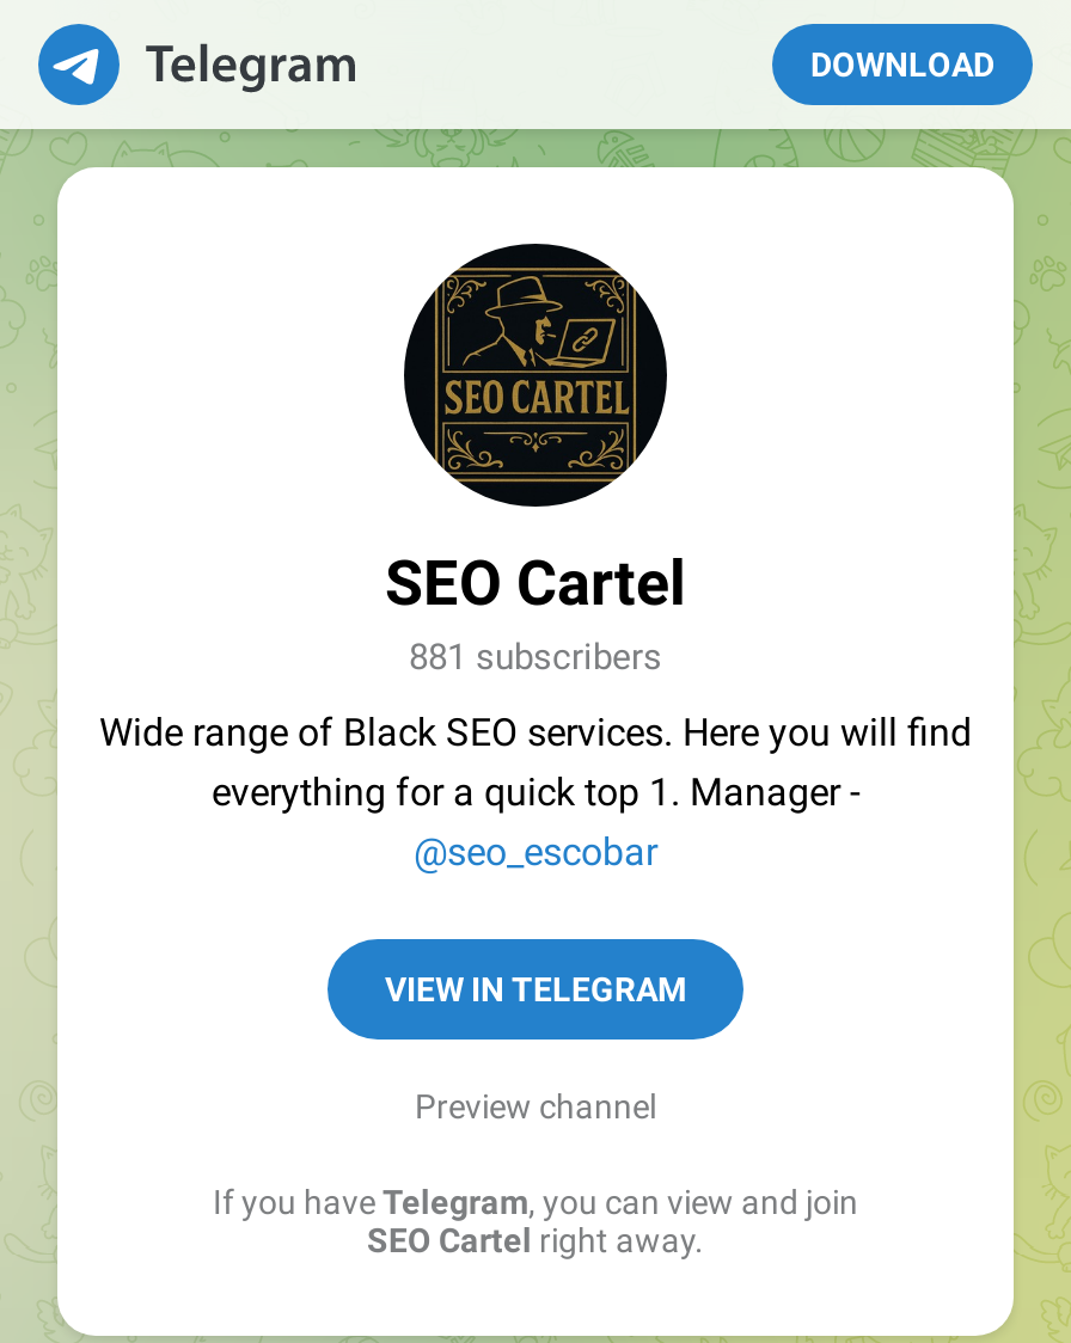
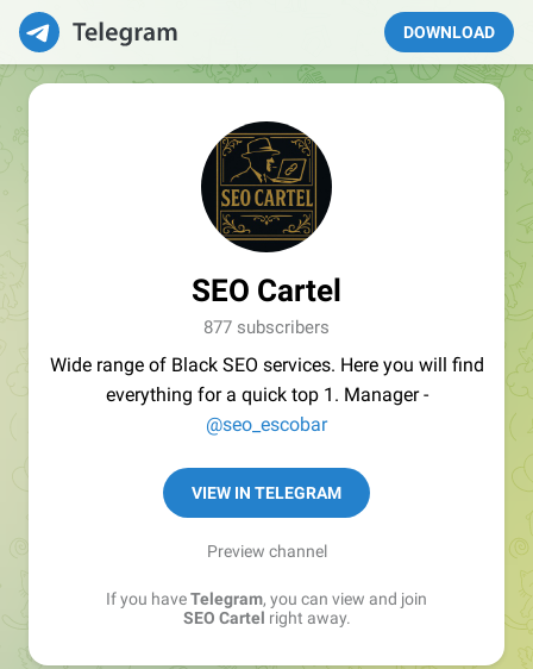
[409,636,662,679] 881 subscribers -> [203,317,330,338] 877 subscribers

